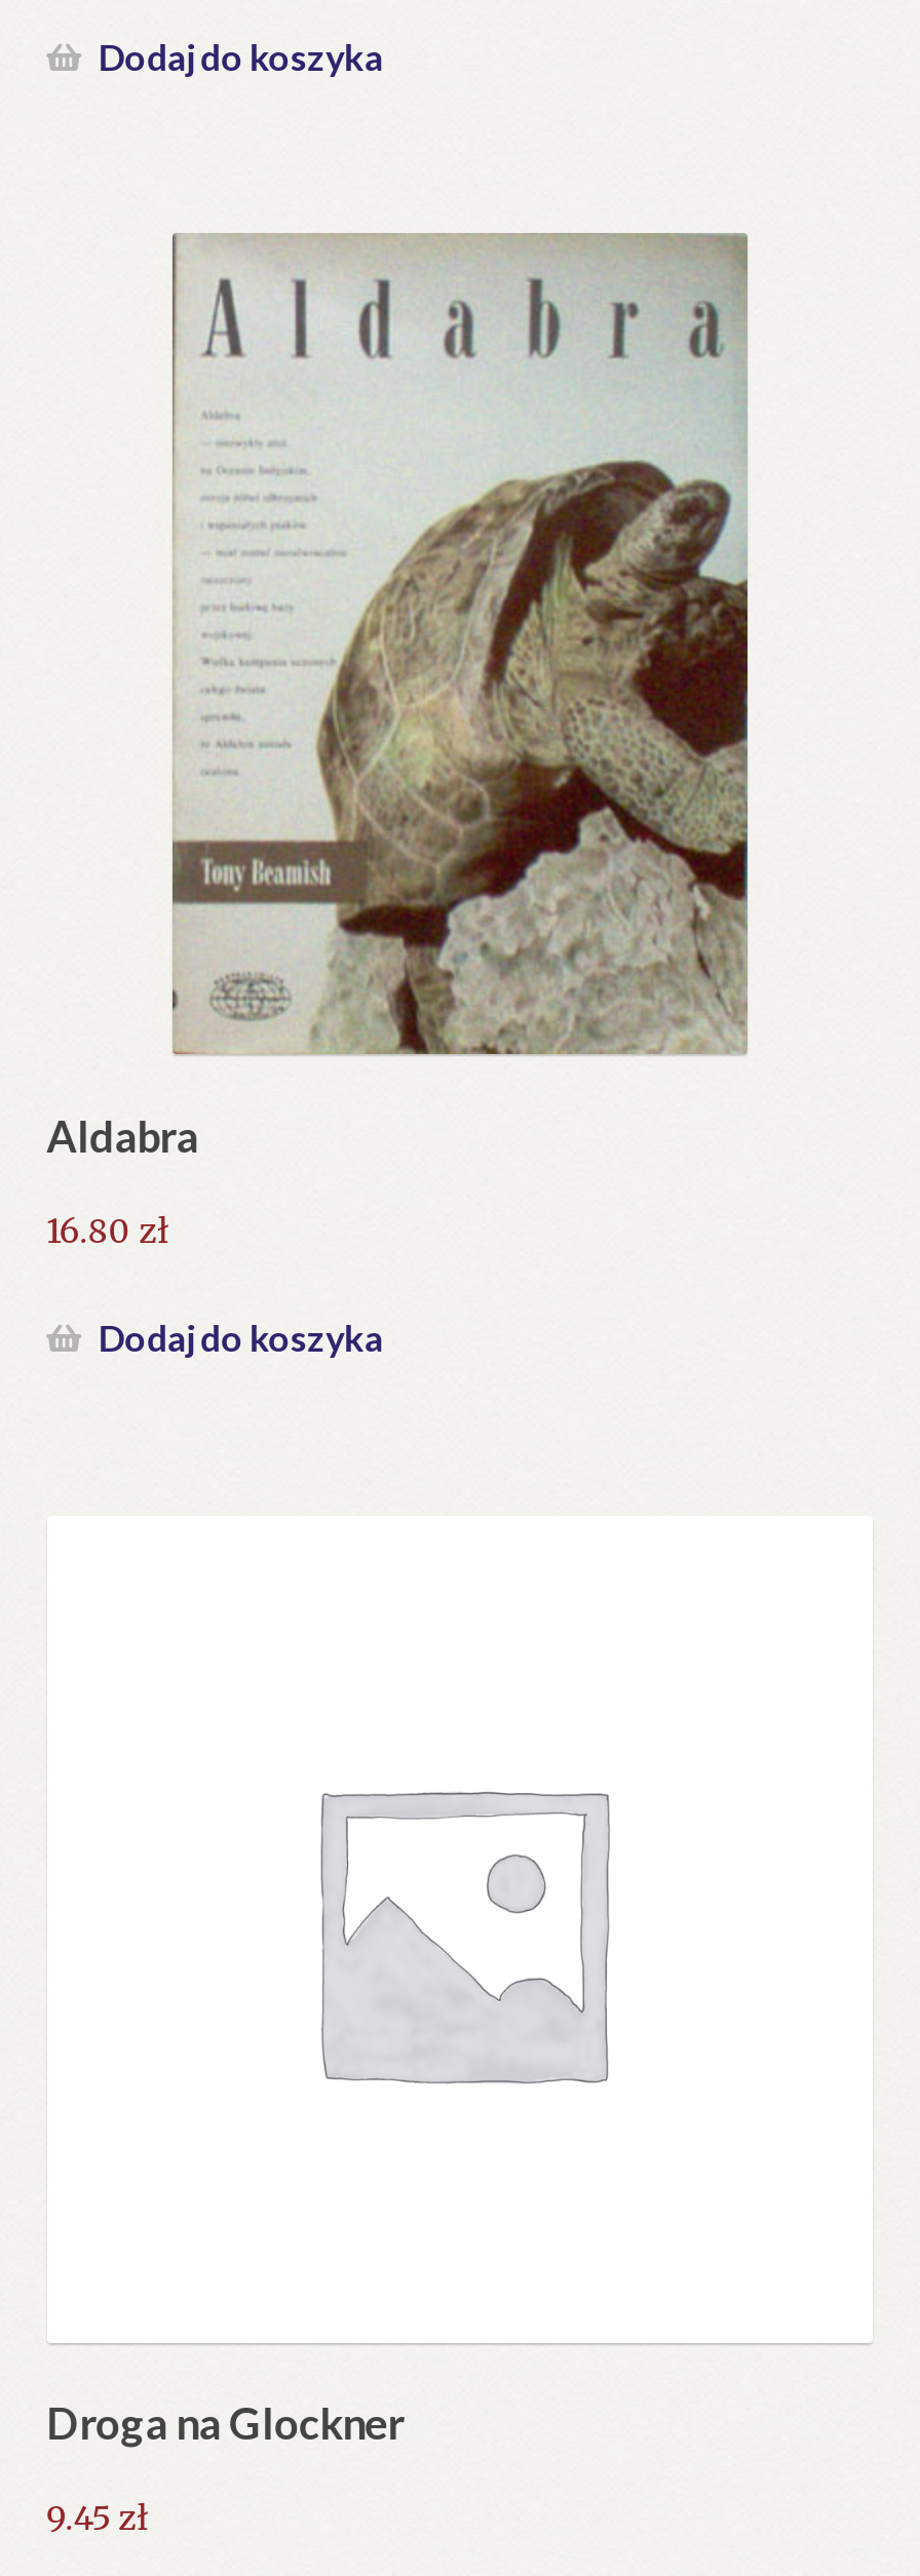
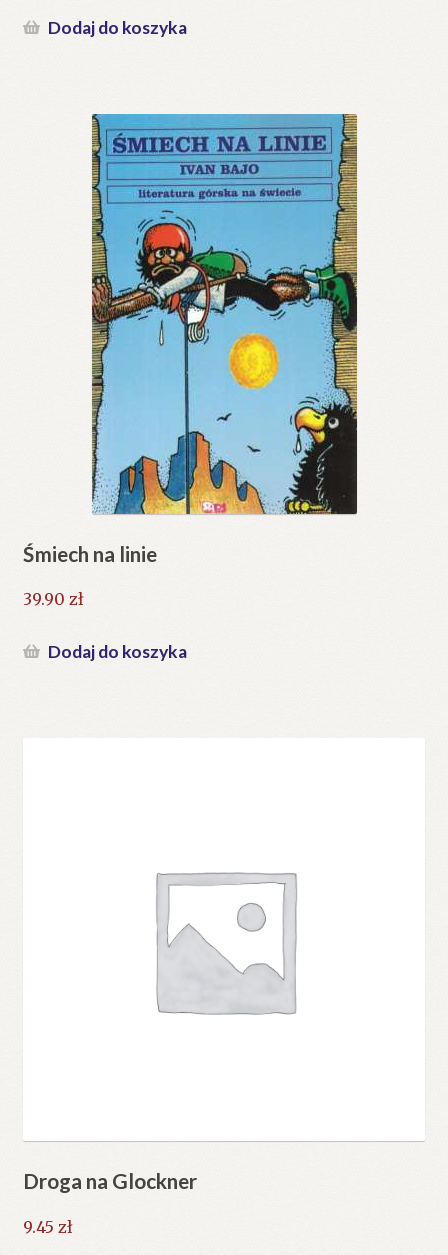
[46,232,750,1161] [image] | Aldabra -> [23,113,364,566] [image] | Śmiech na linie
[46,1210,170,1251] 16.80 zł -> [23,589,84,609] 39.90 zł

